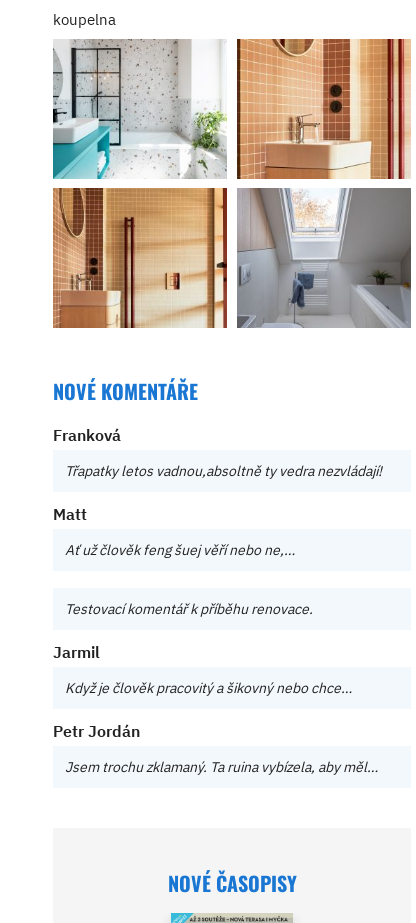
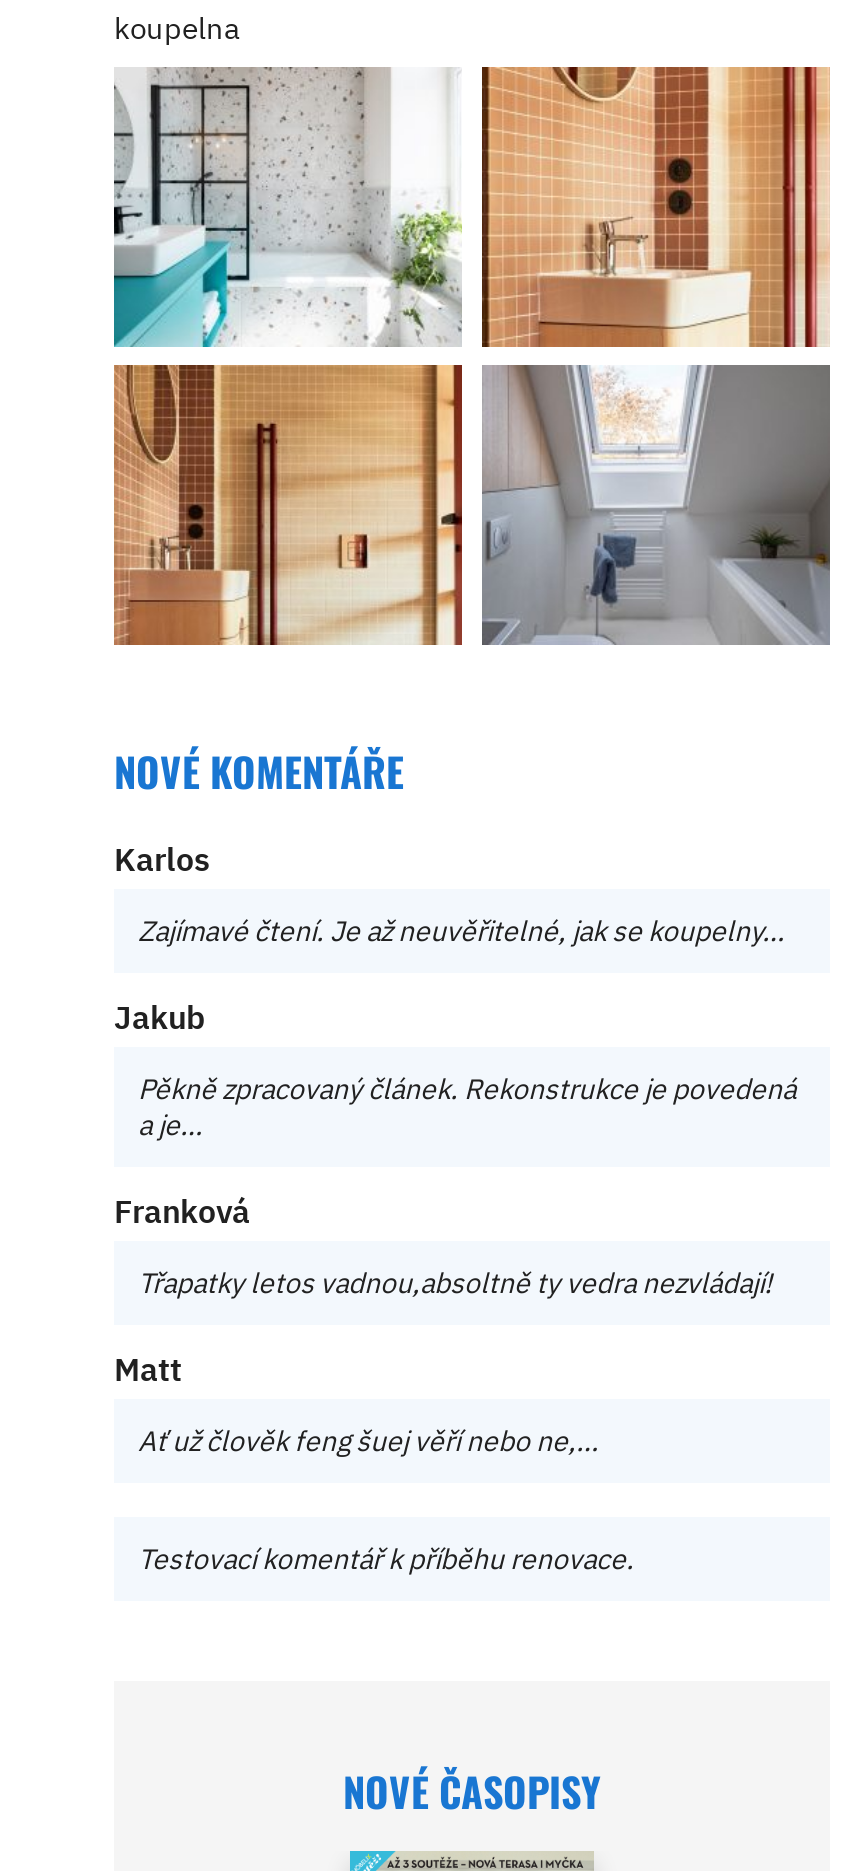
none -> [114,839,796,1143] Karlos | Zajímavé čtení. Je až neuvěřitelné, jak se koupelny… | Jakub | Pěkně zpracovaný článek. Rekonstrukce je povedená | a je…
moved [53,425,382,618] -> [114,1191,772,1577]: Franková | Třapatky letos vadnou,absoltně ty vedra nezvládají! | Matt | Ať už člověk feng šuej věří nebo ne,… | Testovací komentář k příběhu renovace.
[53,642,378,776] Jarmil | Když je člověk pracovitý a šikovný nebo chce… | Petr Jordán | Jsem trochu zklamaný. Ta ruina vybízela, aby měl… -> none

